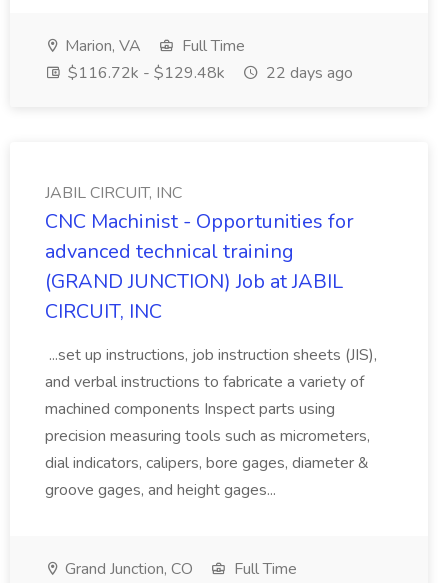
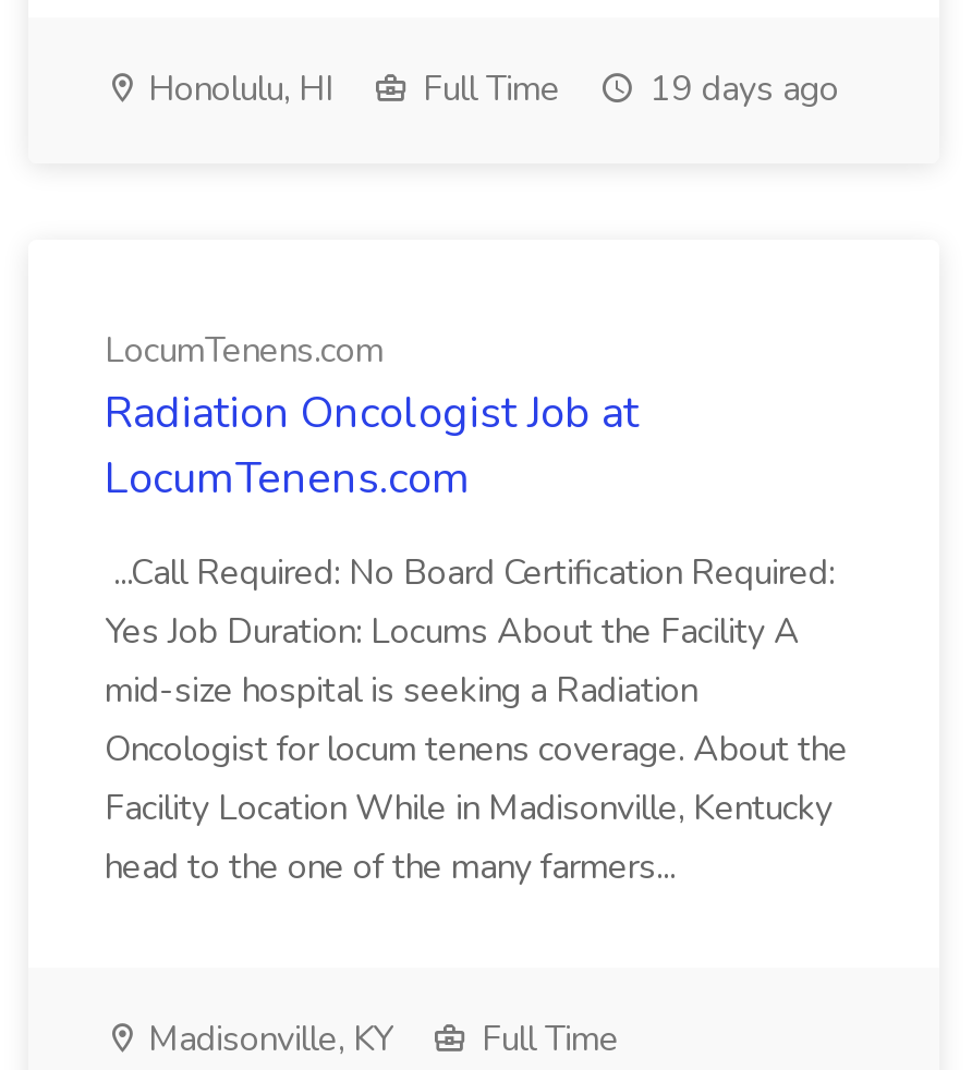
[61,35,141,57] Marion, VA -> [139,65,333,113] Honolulu, HI
[64,62,353,84] $116.72k - $129.48k | 22 days ago -> [641,65,839,113] 19 days ago
[45,182,354,325] JABIL CIRCUIT, INC | CNC Machinist - Opportunities for | advanced technical training | (GRAND JUNCTION) Job at JABIL | CIRCUIT, INC -> [105,327,639,508] LocumTenens.com | Radiation Oncologist Job at | LocumTenens.com
[45,344,377,501] ...set up instructions, job instruction sheets (JIS), | and verbal instructions to fabricate a variety of | machined components Inspect parts using | precision measuring tools such as micrometers, | dial indicators, calipers, bore gages, diameter & | groove gages, and height gages... -> [105,549,848,891] ...Call Required: No Board Certification Required: | Yes Job Duration: Locums About the Facility A | mid-size hospital is seeking a Radiation | Oncologist for locum tenens coverage. About the | Facility Location While in Madisonville, Kentucky | head to the one of the many farmers...
[61,558,193,580] Grand Junction, CO -> [139,1016,392,1063] Madisonville, KY

